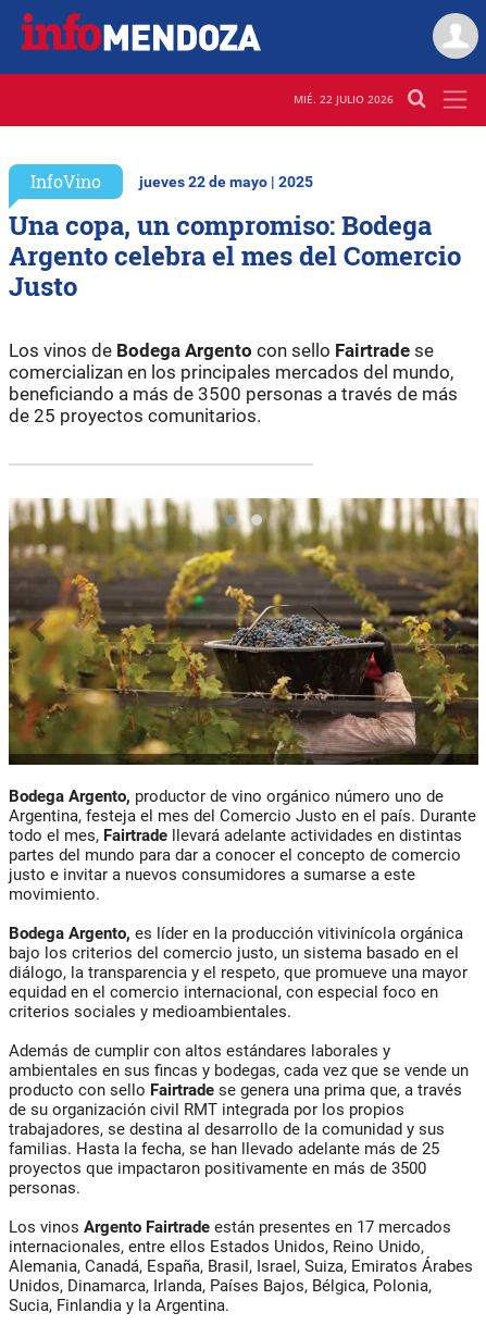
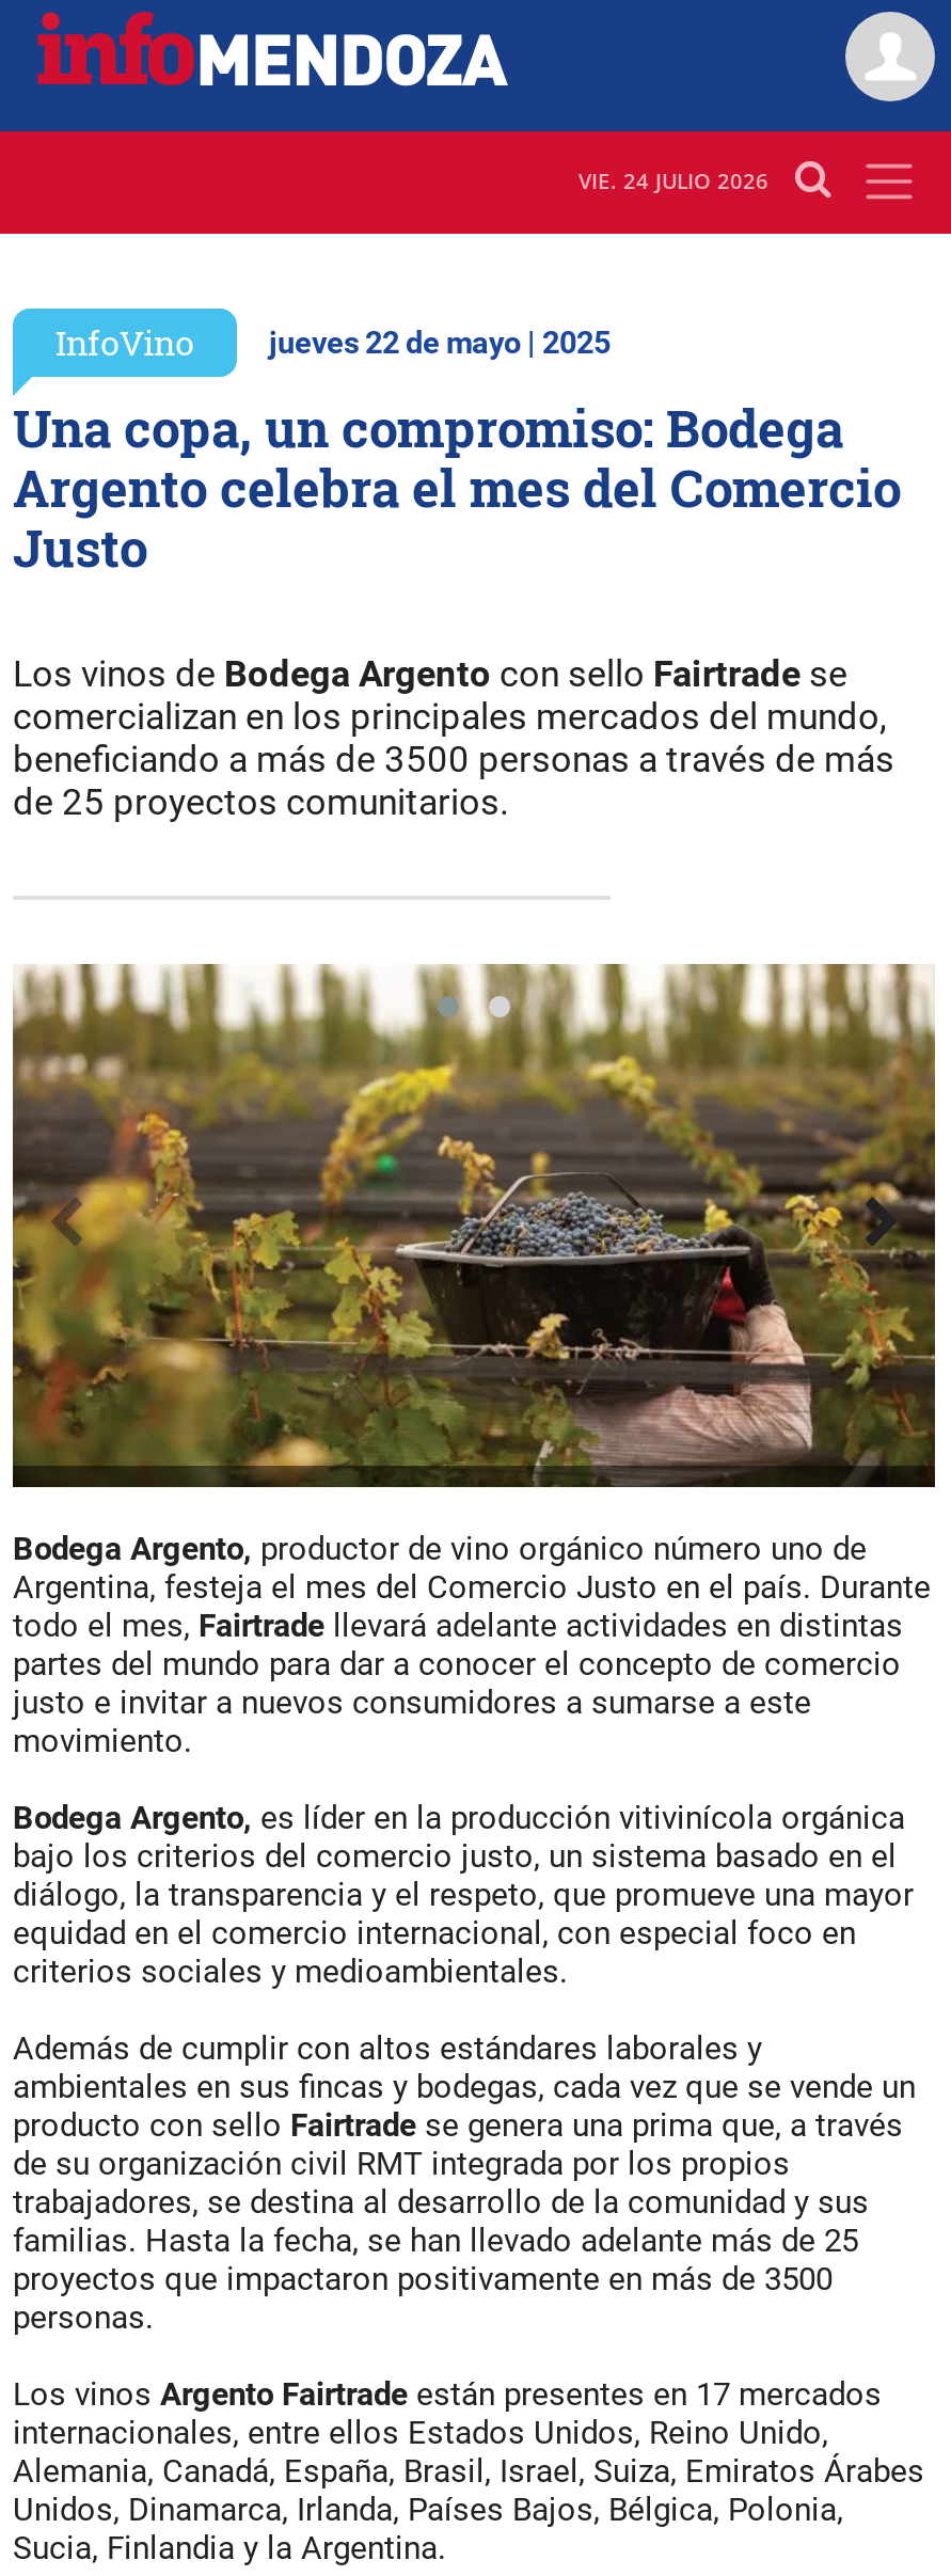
[294,92,394,107] MIÉ. 22 JULIO 2026 -> [578,166,768,196] VIE. 24 JULIO 2026

